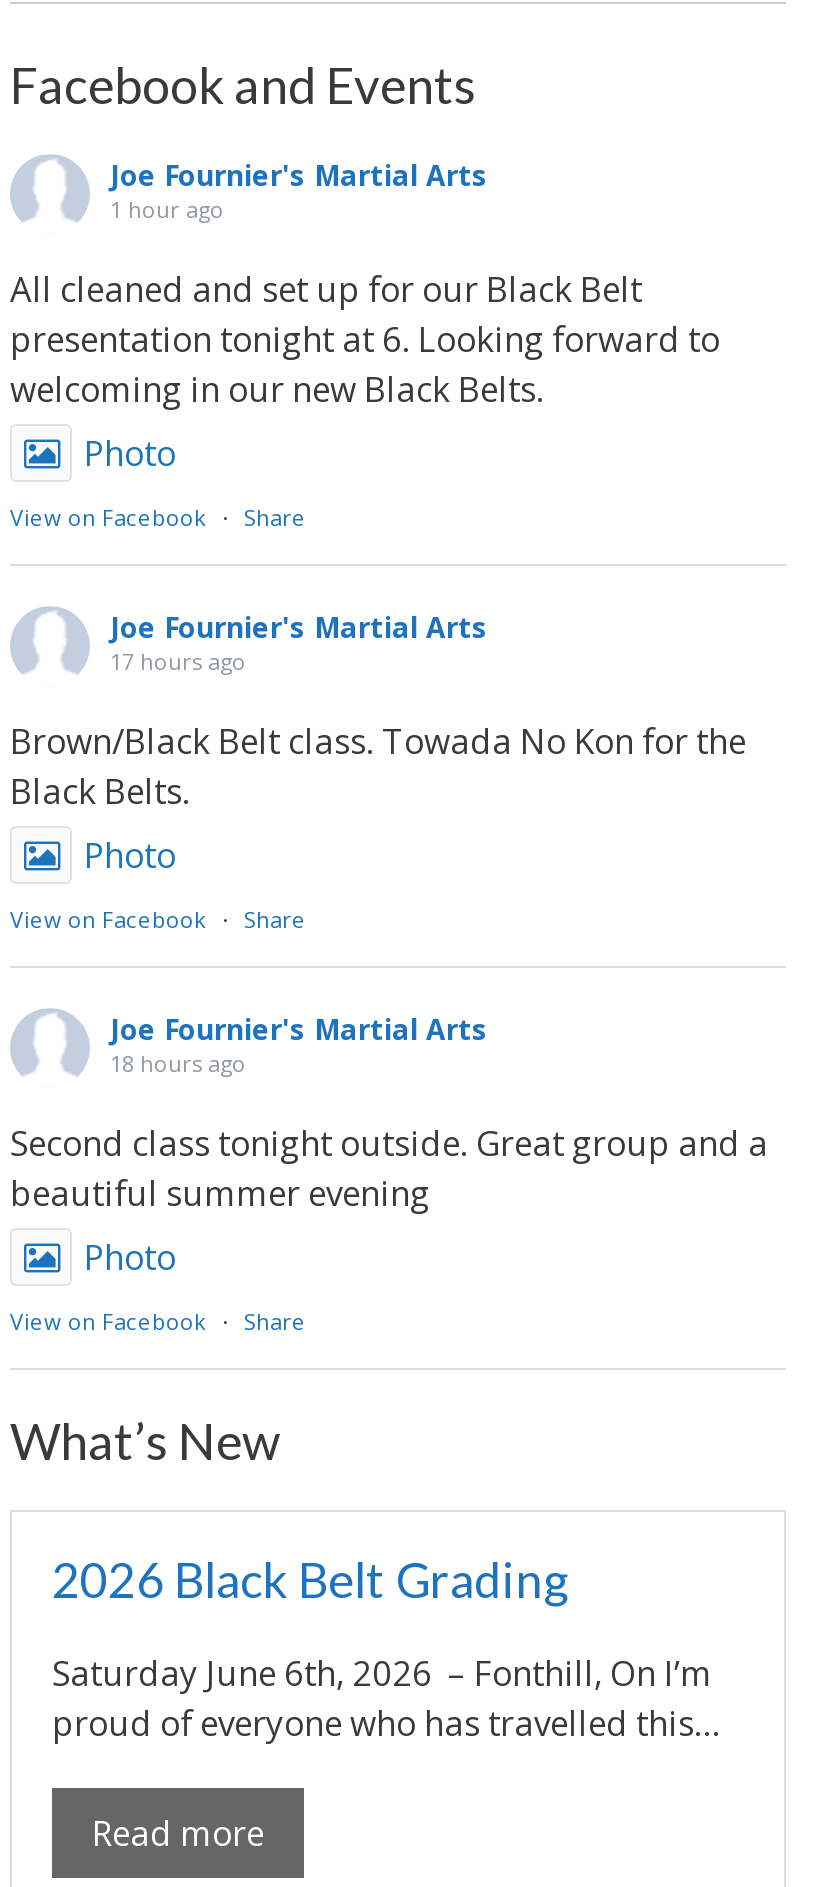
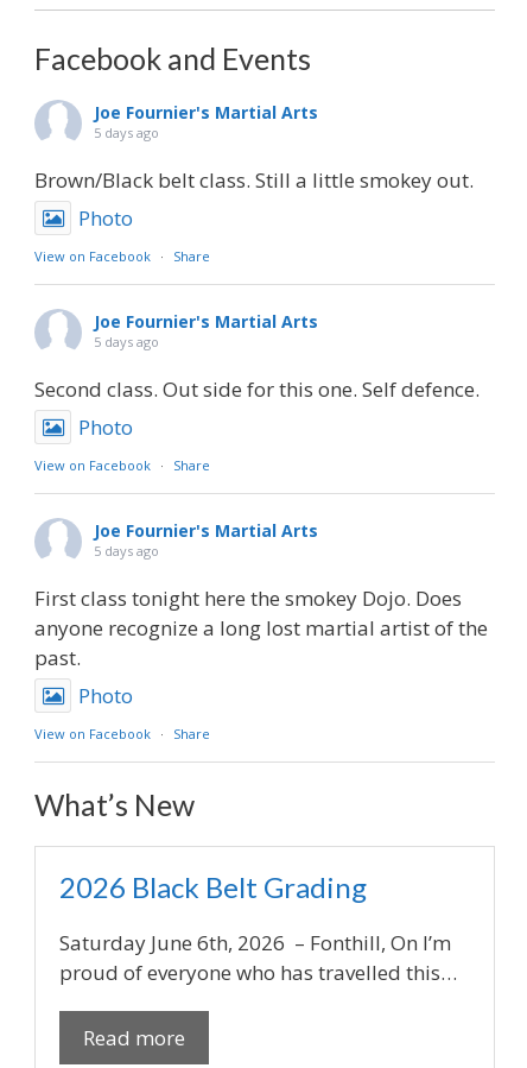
[110,194,224,224] 1 hour ago -> [94,124,159,141] 5 days ago
[10,266,720,412] All cleaned and set up for our Black Belt | presentation tonight at 6. Looking forward to | welcoming in our new Black Belts. -> [34,166,474,194] Brown/Black belt class. Still a little smokey out.
[110,646,246,676] 17 hours ago -> [94,333,159,351] 5 days ago
[10,718,746,814] Brown/Black Belt class. Towada No Kon for the | Black Belts. -> [34,376,480,403] Second class. Out side for this one. Self defence.
moved [10,832,488,1048] -> [34,414,318,542]: Photo | View on Facebook · Share | Joe Fournier's Martial Arts
[110,1048,246,1078] 18 hours ago -> [94,542,159,560] 5 days ago
[10,1120,768,1216] Second class tonight outside. Great group and a | beautiful summer evening -> [34,585,488,671] First class tonight here the smokey Dojo. Does | anyone recognize a long lost martial artist of the | past.

